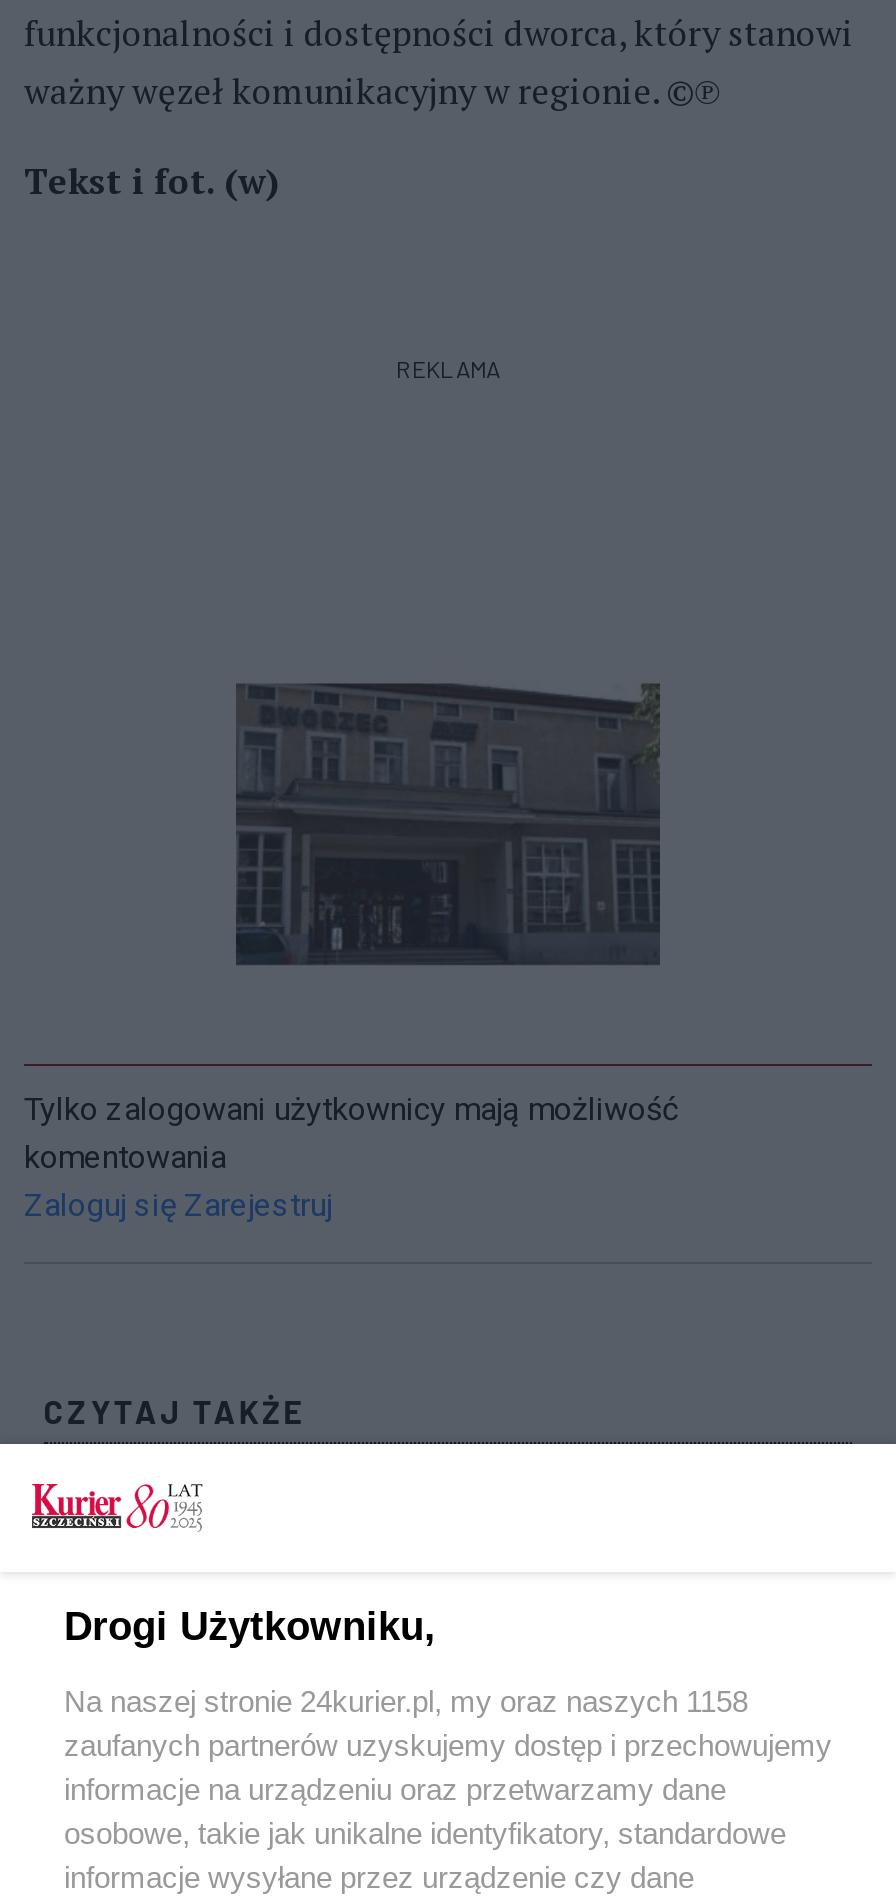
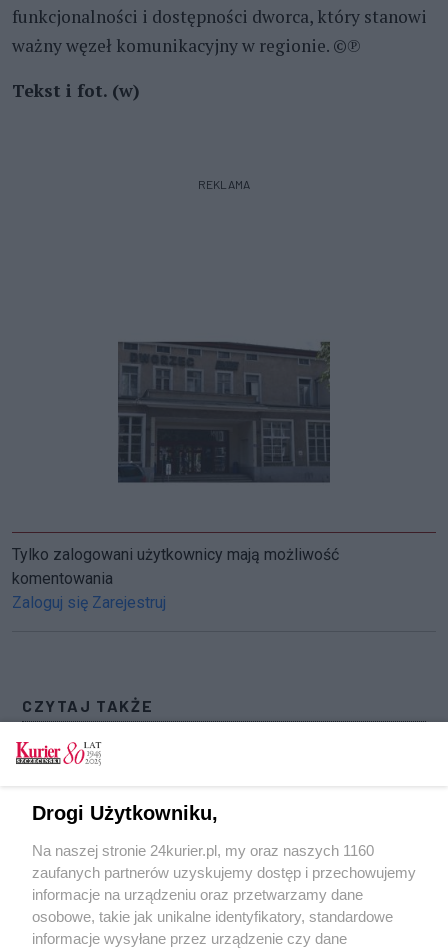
[64,1684,748,1718] Na naszej stronie 24kurier.pl, my oraz naszych 1158 -> [32,842,374,859] Na naszej stronie 24kurier.pl, my oraz naszych 1160

